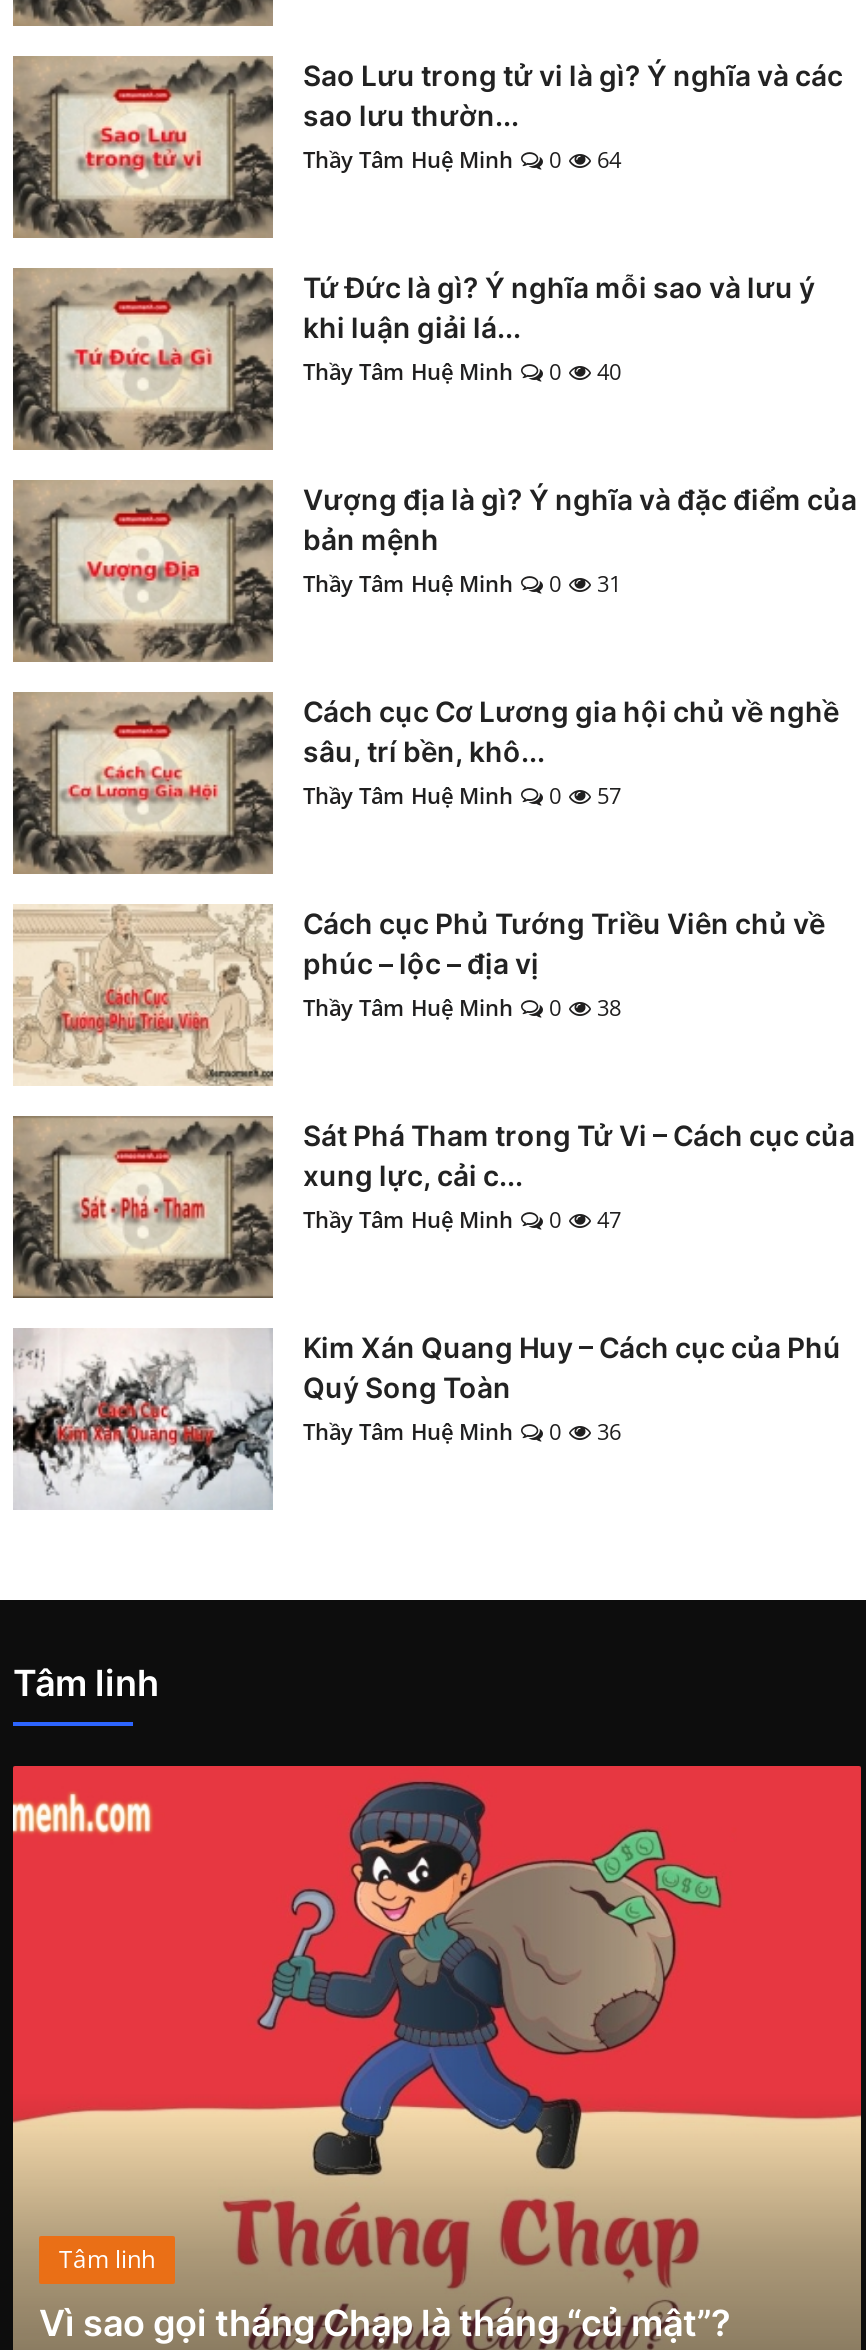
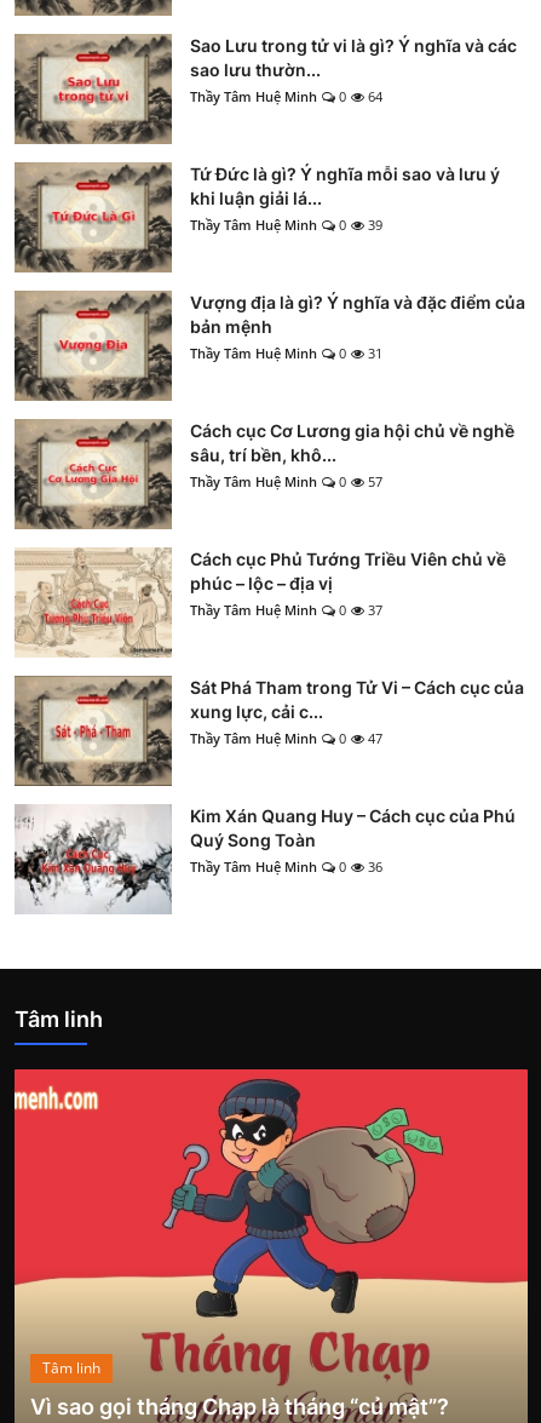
[303,356,621,386] Thầy Tâm Huệ Minh 0 40 -> [190,215,382,234] Thầy Tâm Huệ Minh 0 39
[303,992,621,1022] Thầy Tâm Huệ Minh 0 38 -> [190,601,382,619] Thầy Tâm Huệ Minh 0 37

